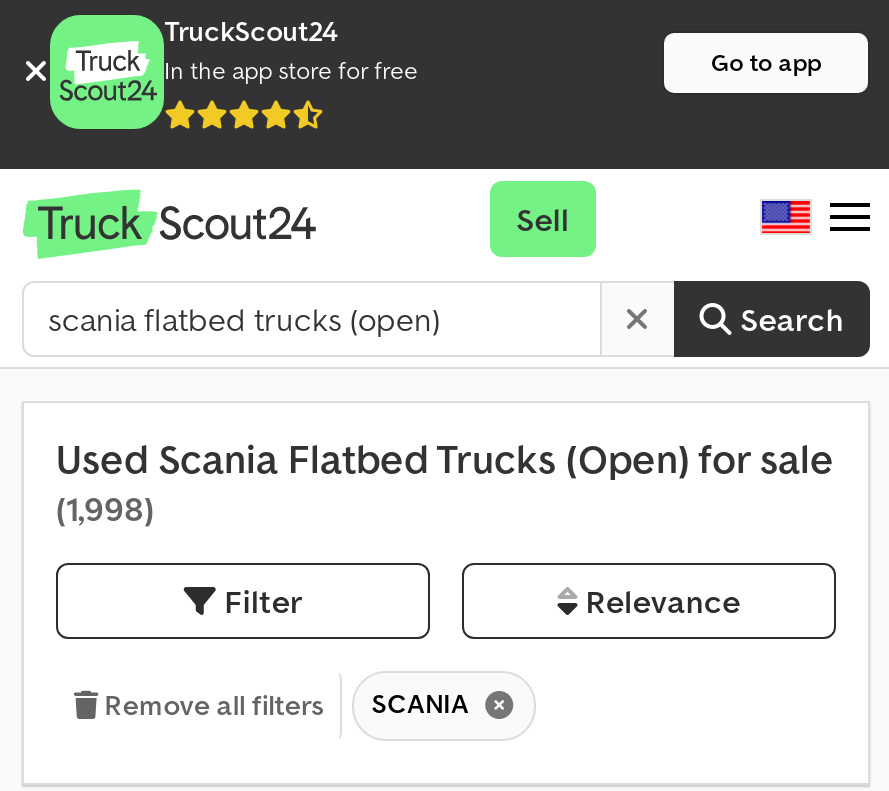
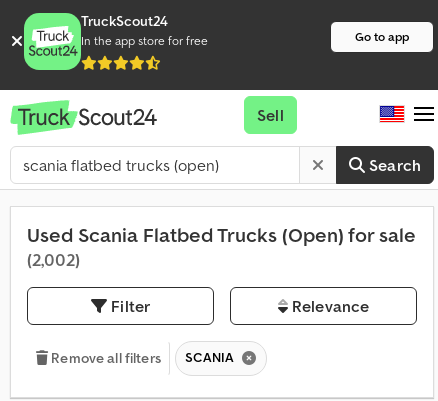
[56,487,154,531] (1,998) -> [27,249,80,271] (2,002)

